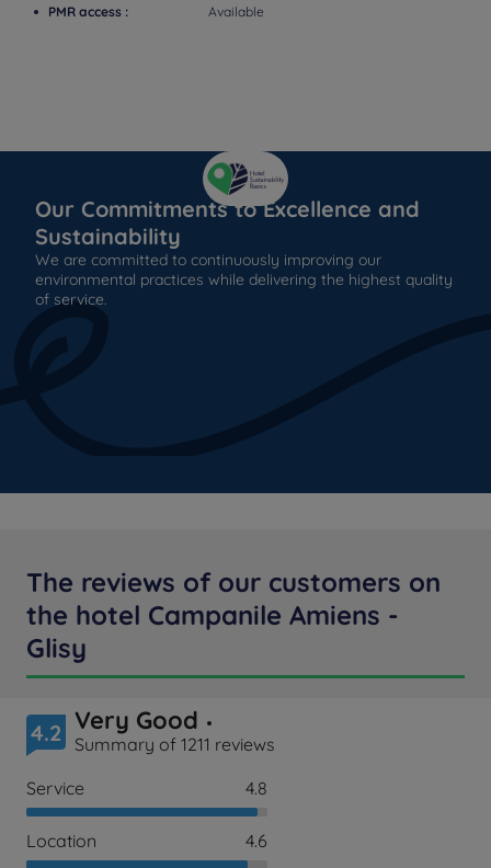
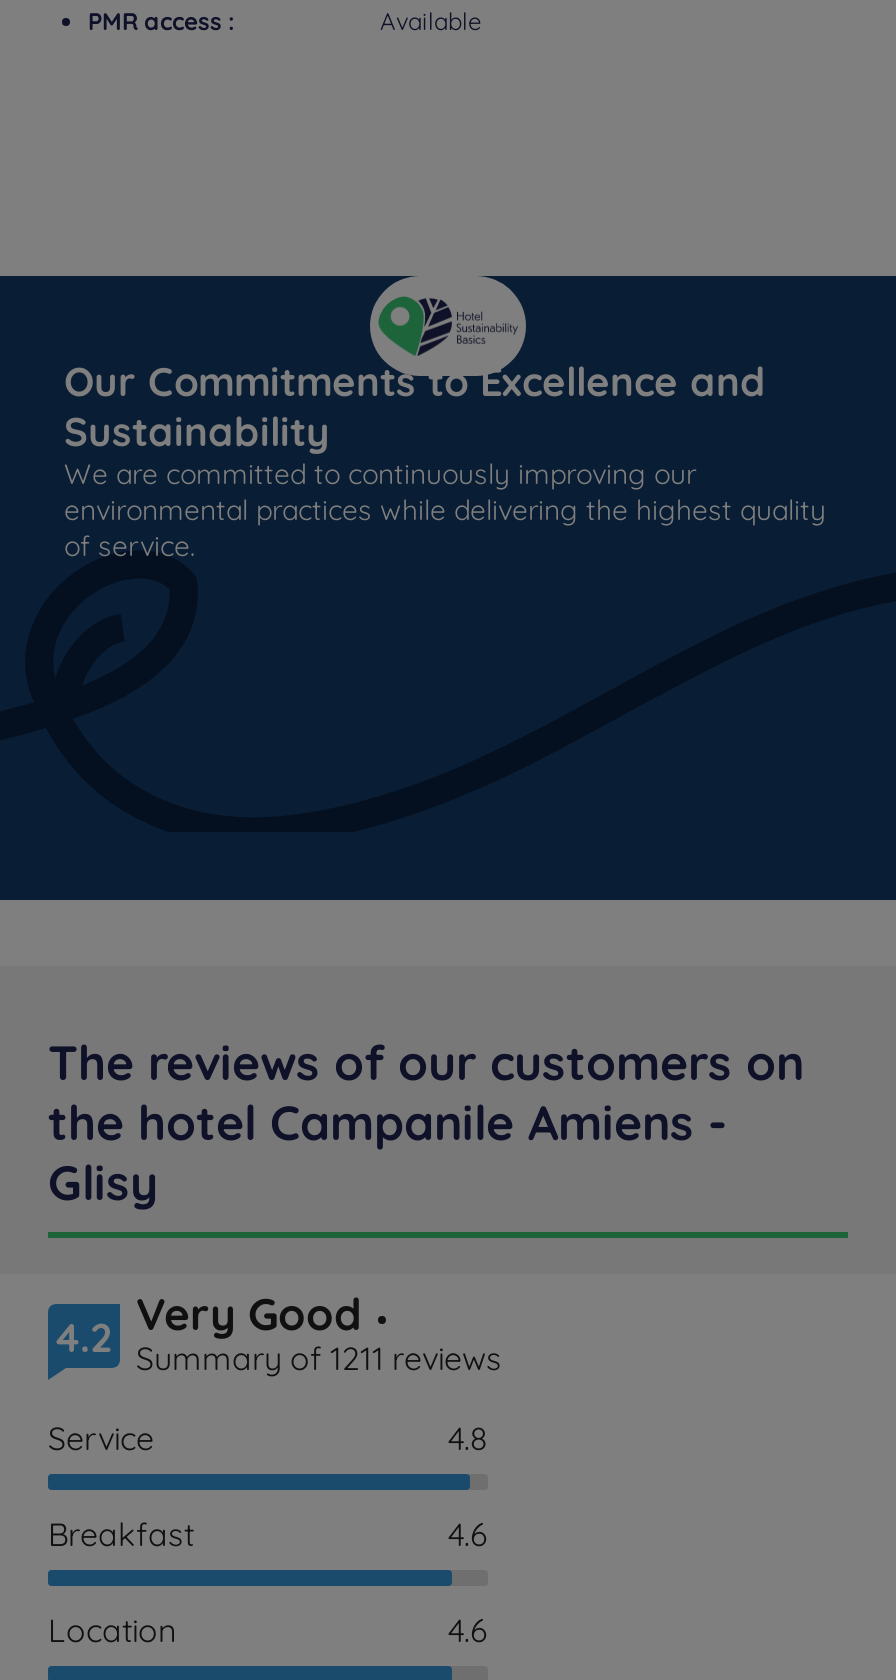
none -> [48,1514,488,1554] Breakfast | 4.6

